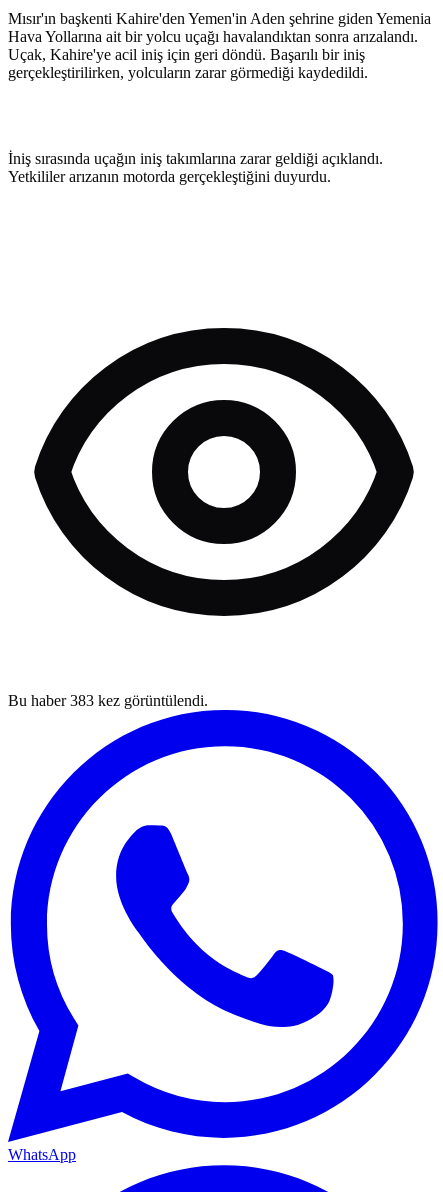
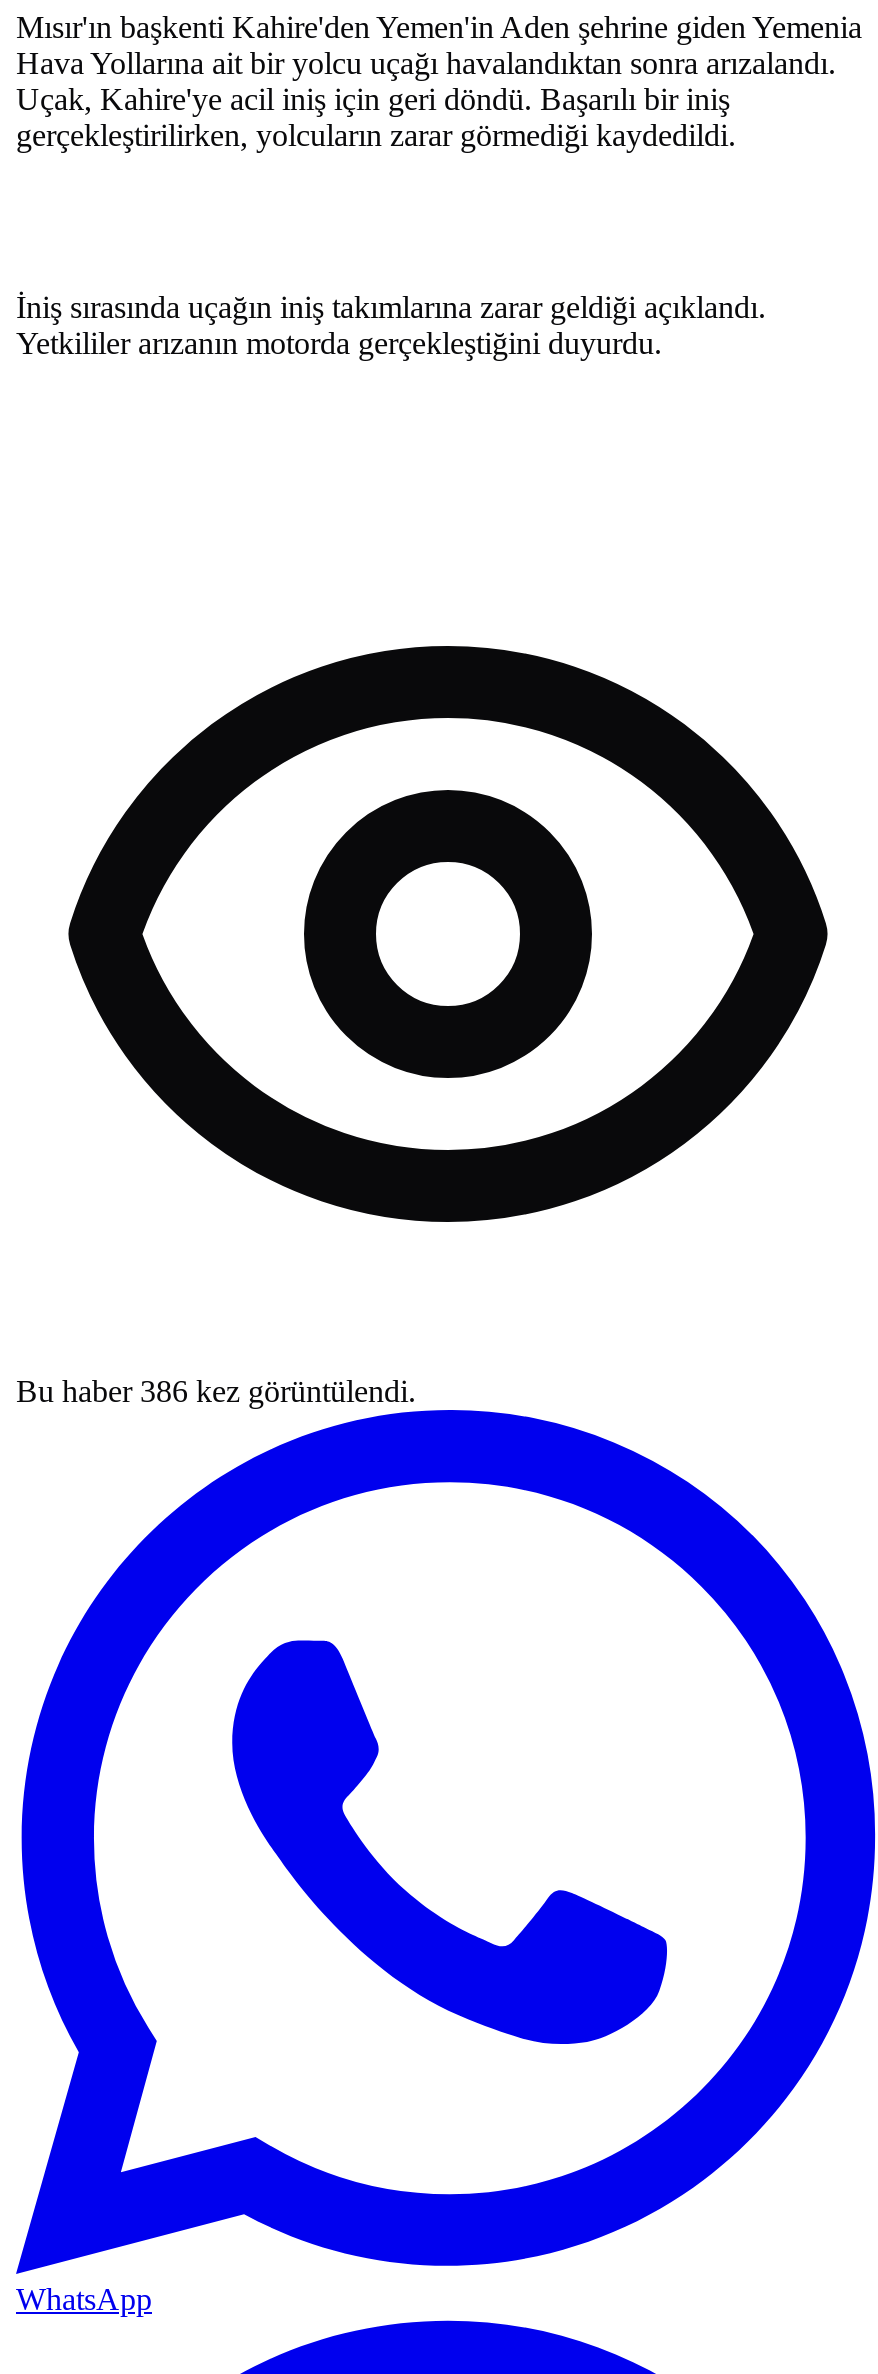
[8,692,208,709] Bu haber 383 kez görüntülendi. -> [16,1374,416,1408] Bu haber 386 kez görüntülendi.

